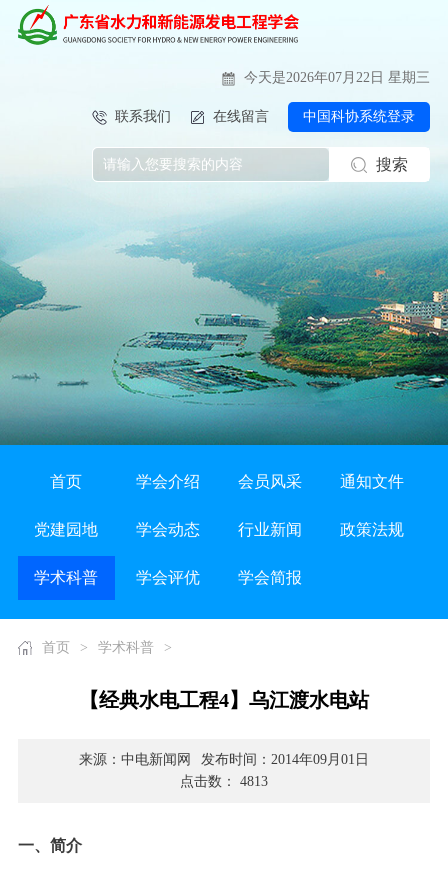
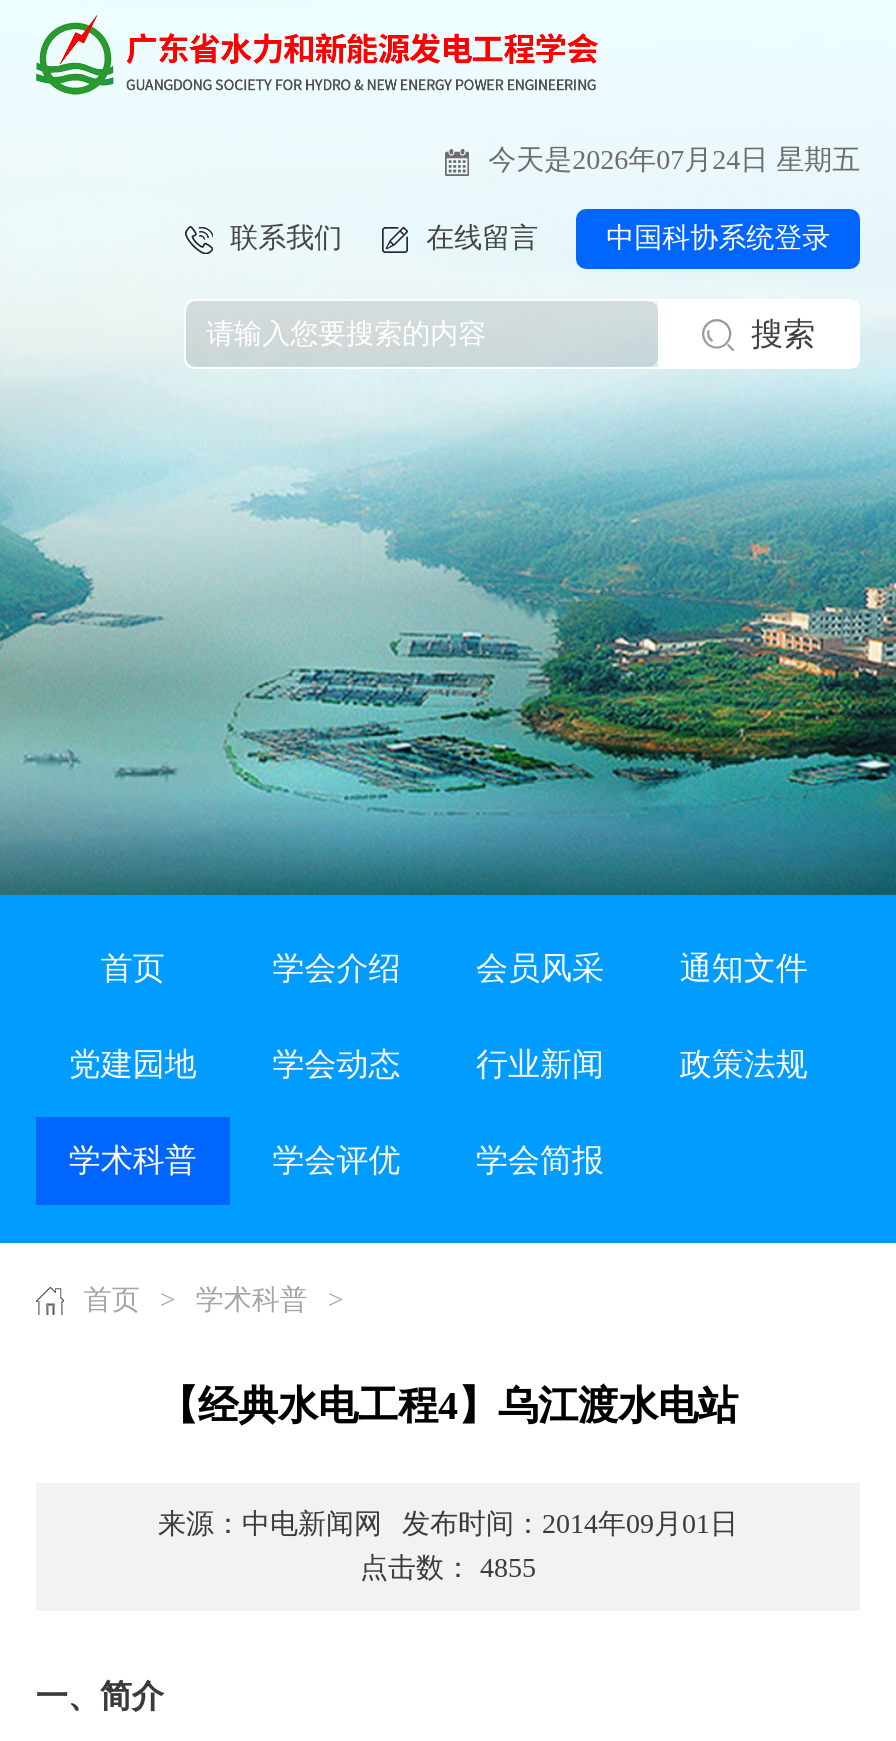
[244,70,430,85] 今天是2026年07月22日 星期三 -> [488,145,860,175] 今天是2026年07月24日 星期五
[180,774,268,789] 点击数： 4813 -> [360,1553,536,1583] 点击数： 4855

